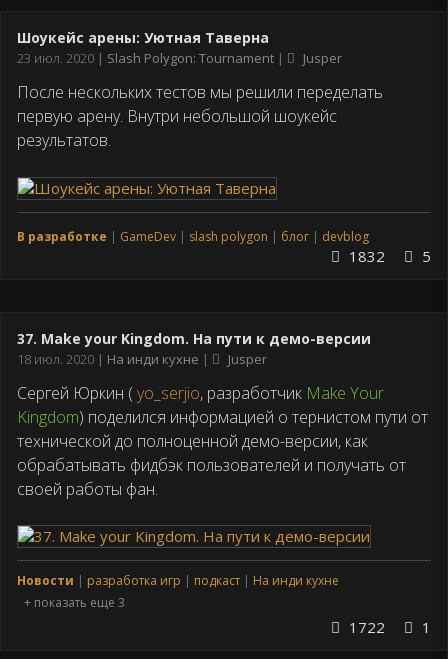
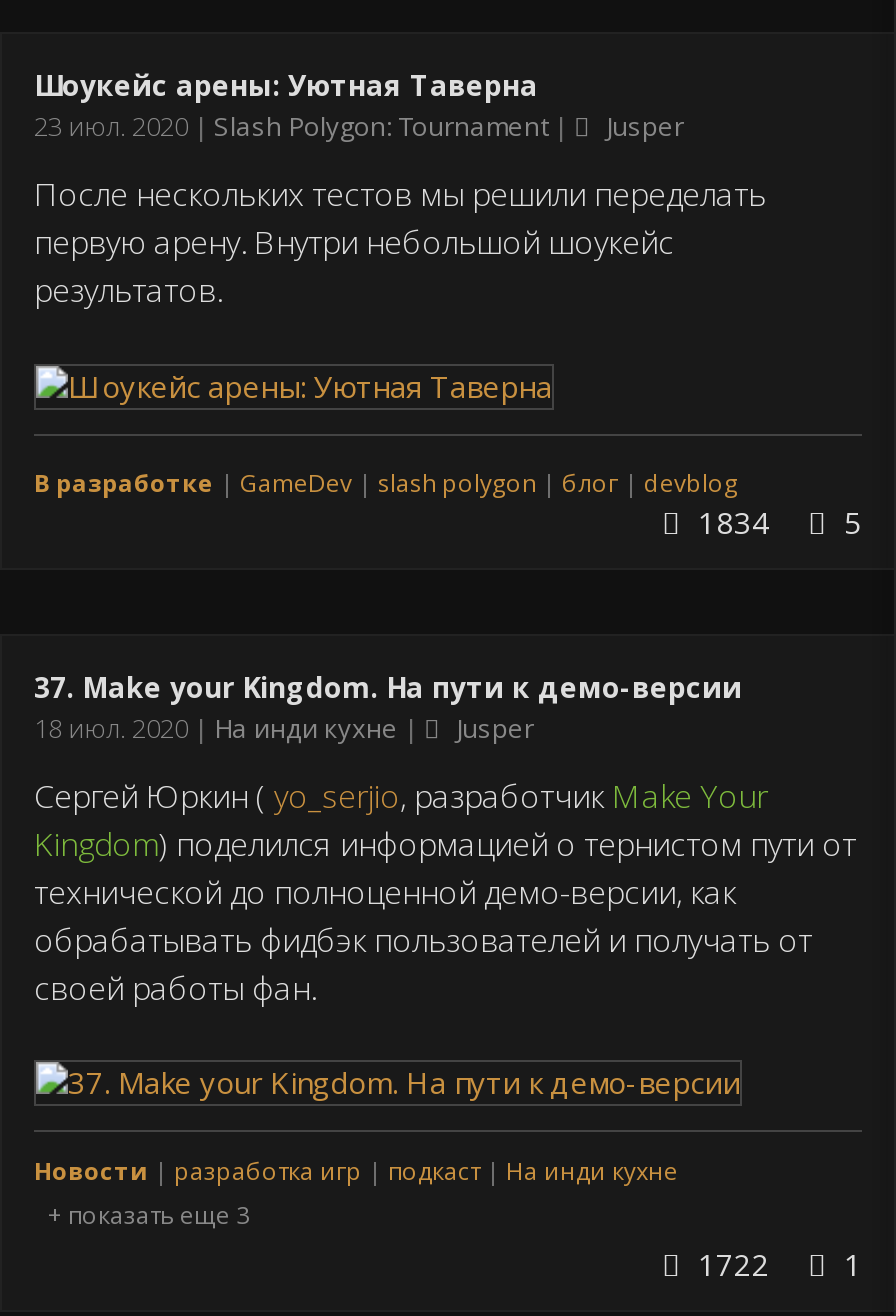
[345,246,431,266] 1832 5 -> [690,502,862,542] 1834 5

